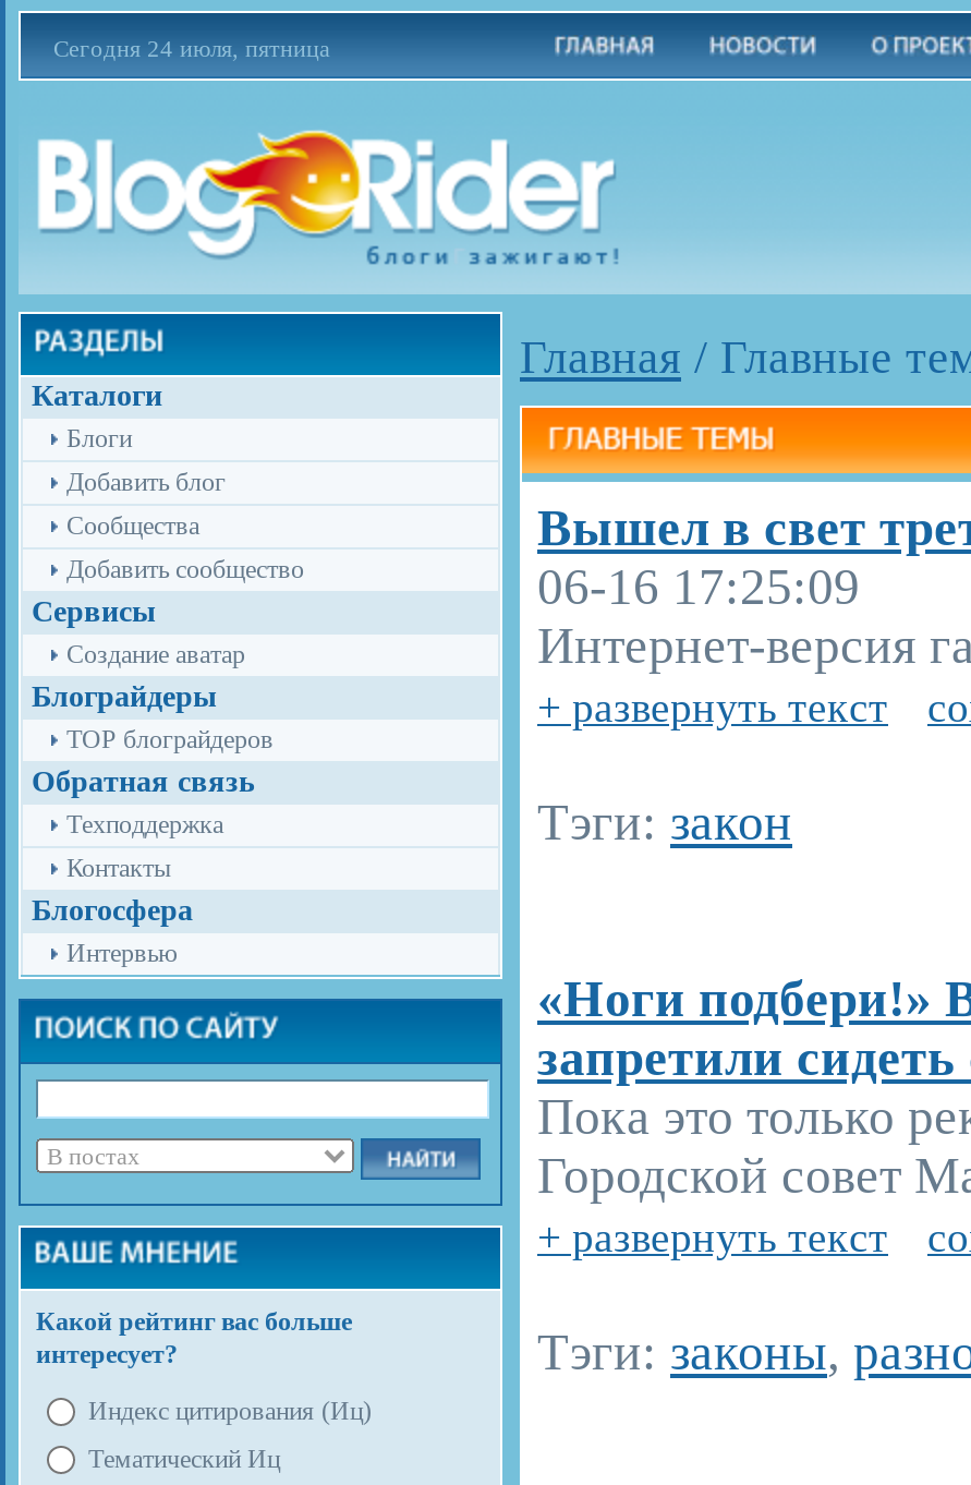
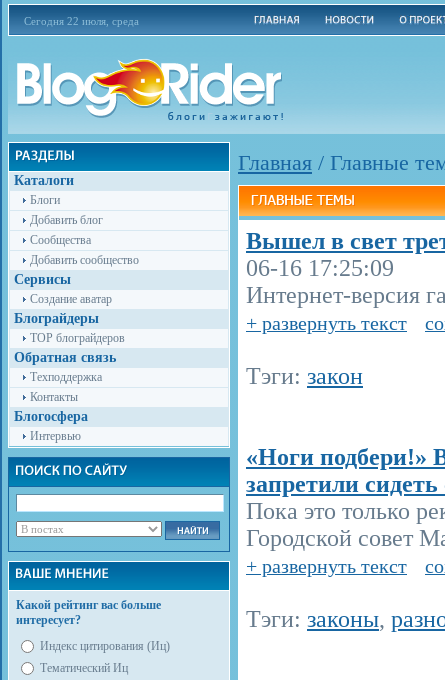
[53,35,330,61] Сегодня 24 июля, пятница -> [24,15,139,27] Сегодня 22 июля, среда

